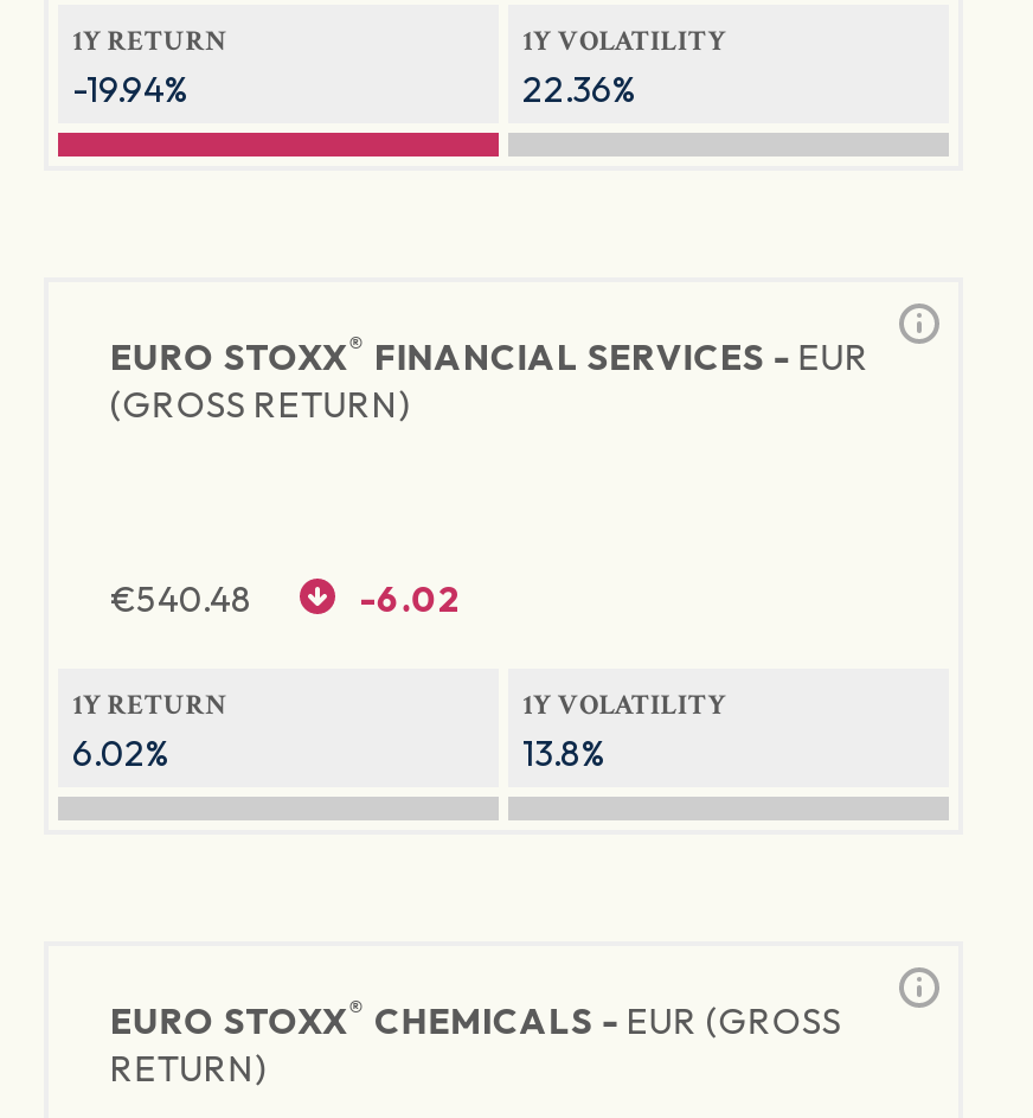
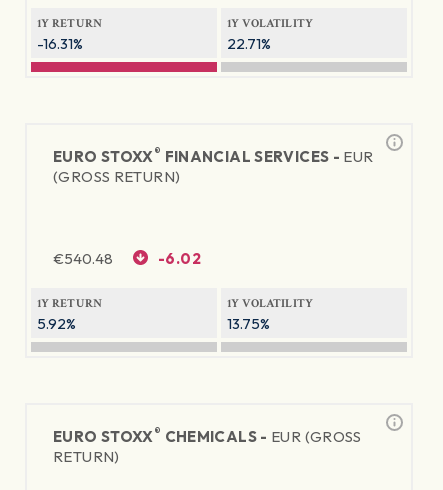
[72,66,188,111] -19.94% -> [37,34,83,53] -16.31%
[522,66,636,111] 22.36% -> [227,34,271,53] 22.71%
[72,730,169,775] 6.02% -> [37,314,76,333] 5.92%
[522,730,605,775] 13.8% -> [227,314,270,333] 13.75%

